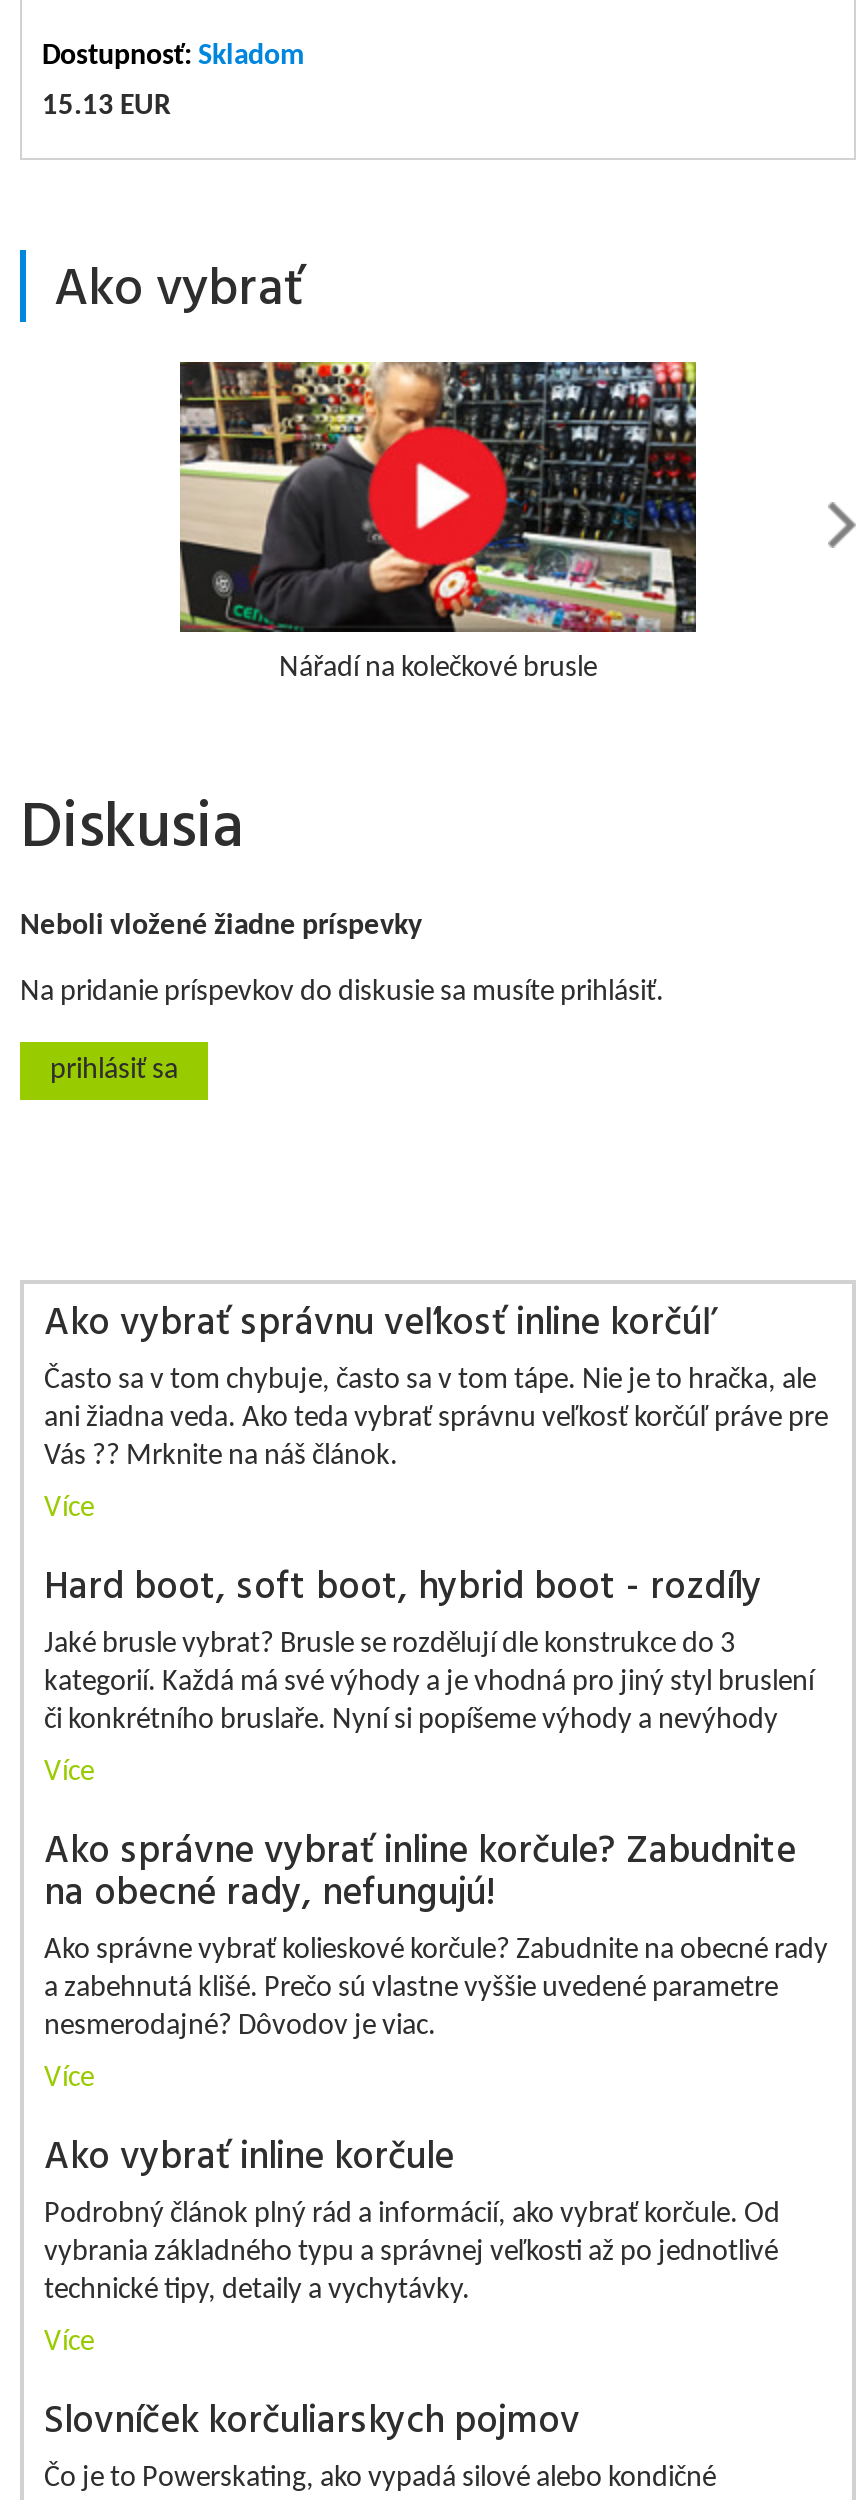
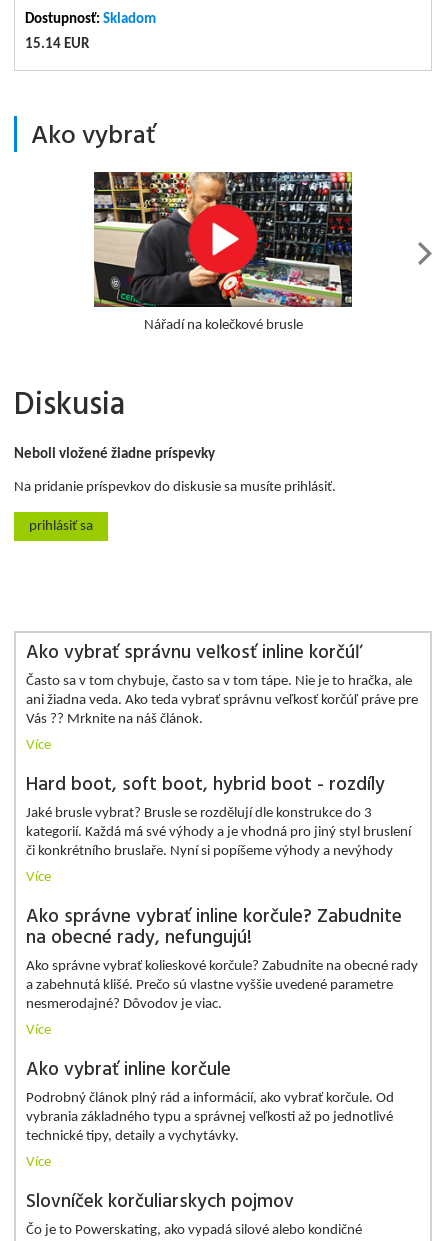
[42,93,170,123] 15.13 EUR -> [25,37,89,52] 15.14 EUR

